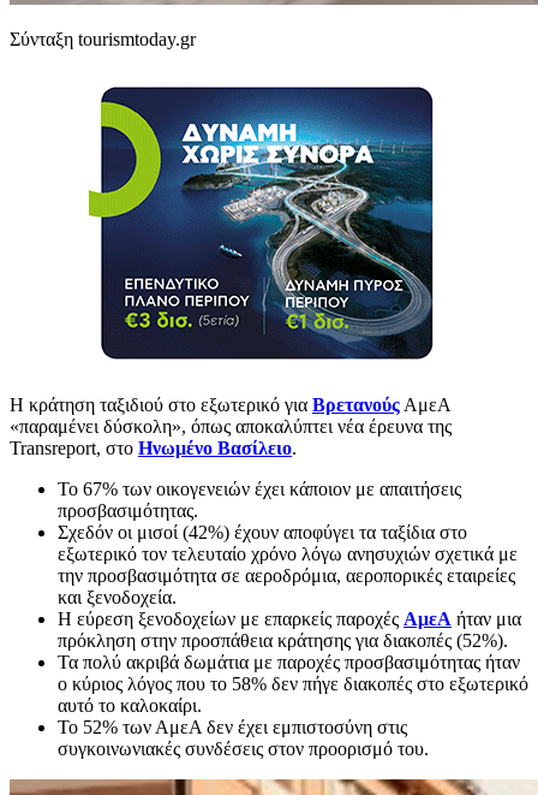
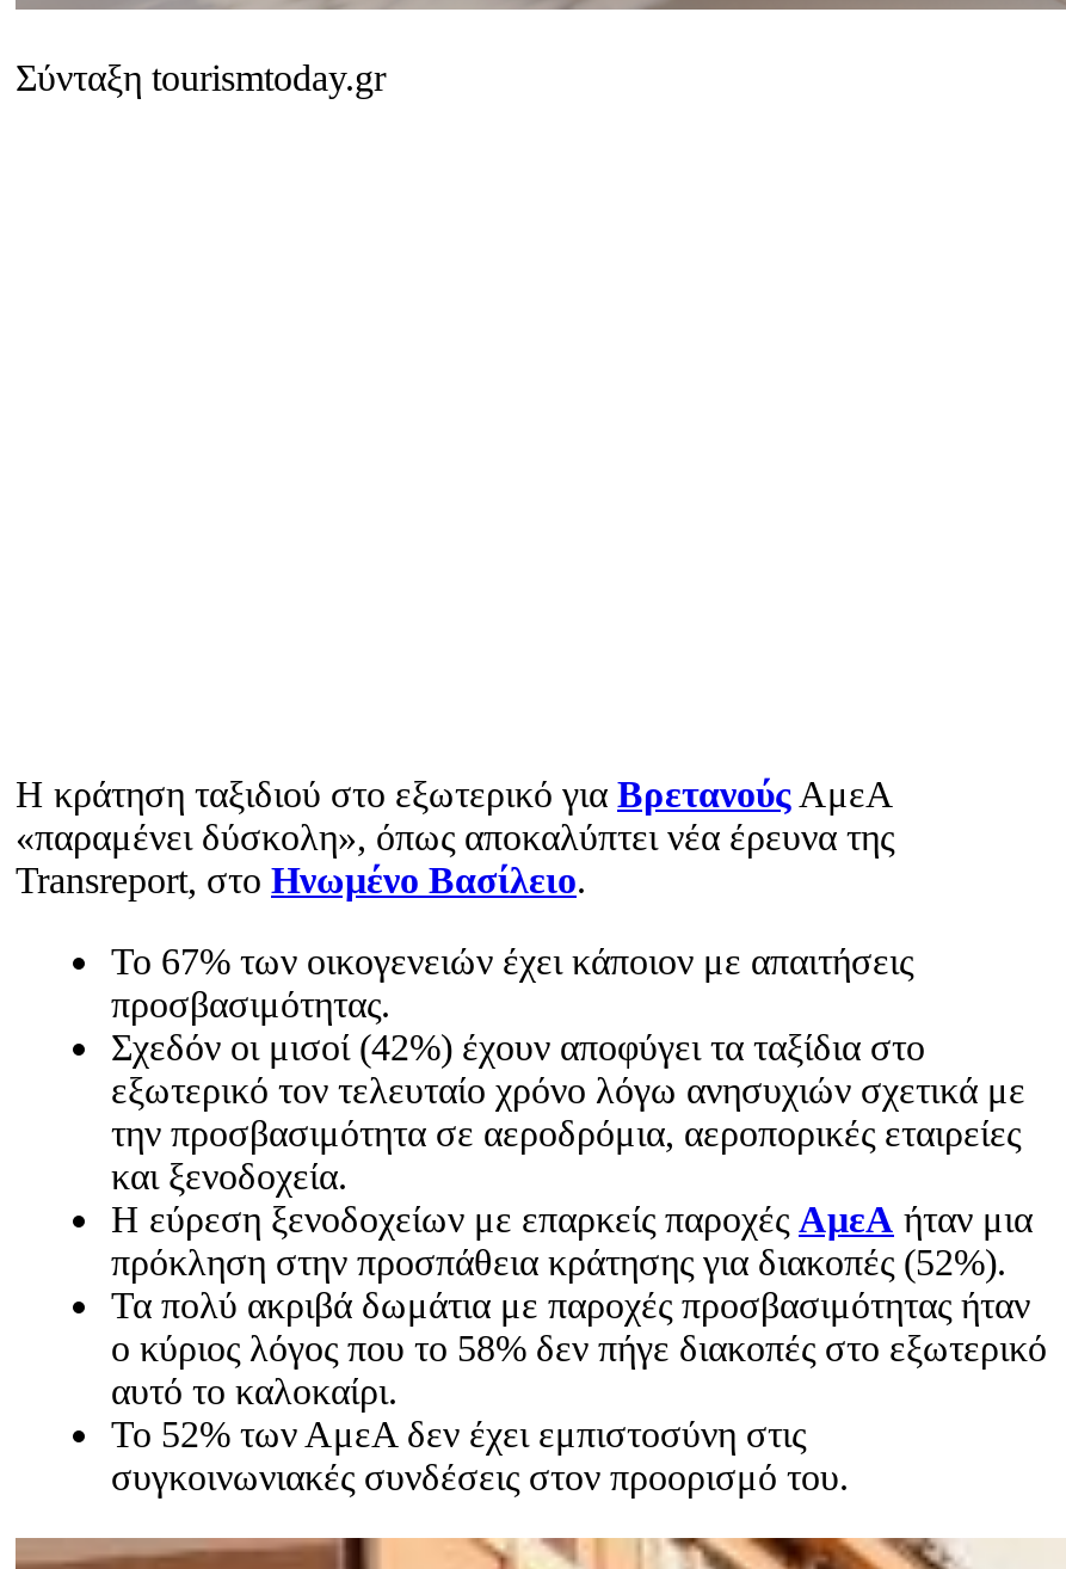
[88,85,434,361] [image] -> none

